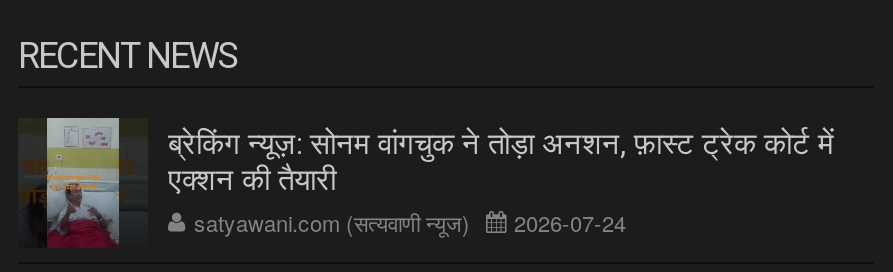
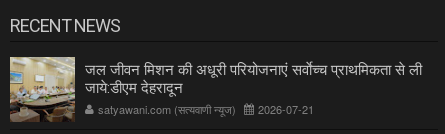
[18,118,834,250] [image] | ब्रेकिंग न्यूज़: सोनम वांगचुक ने तोड़ा अनशन, फ़ास्ट ट्रेक कोर्ट में | एक्शन की तैयारी -> [9,56,422,123] [image] | जल जीवन मिशन की अधूरी परियोजनाएं सर्वाेच्च प्राथमिकता से ली | जाये:डीएम देहरादून
[194,205,626,237] satyawani.com (सत्यवाणी न्यूज) 2026-07-24 -> [98,100,314,116] satyawani.com (सत्यवाणी न्यूज) 2026-07-21

